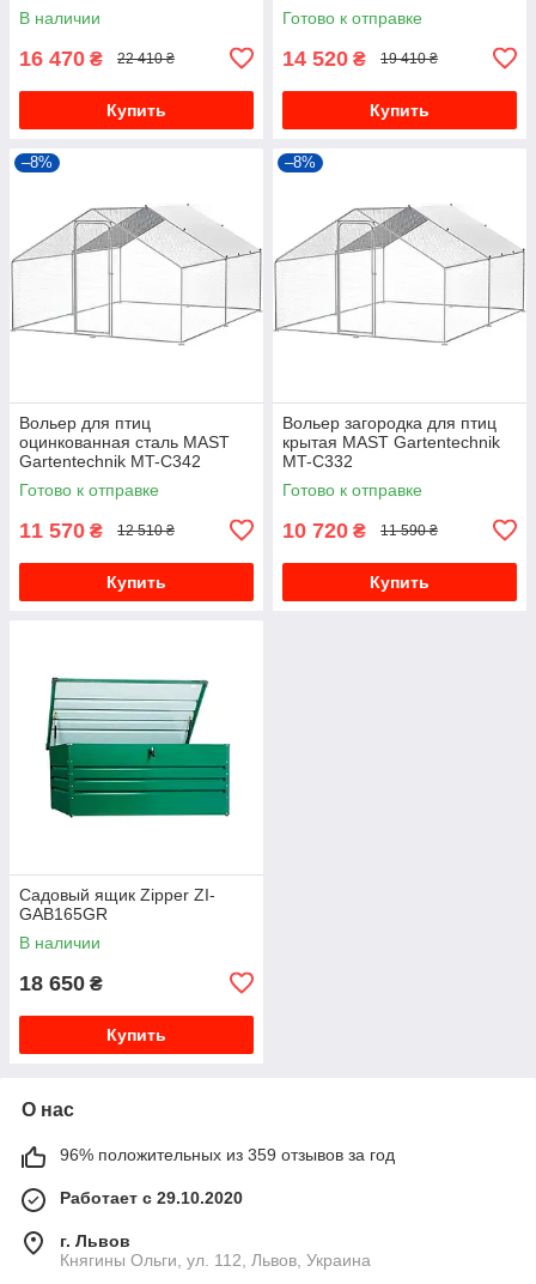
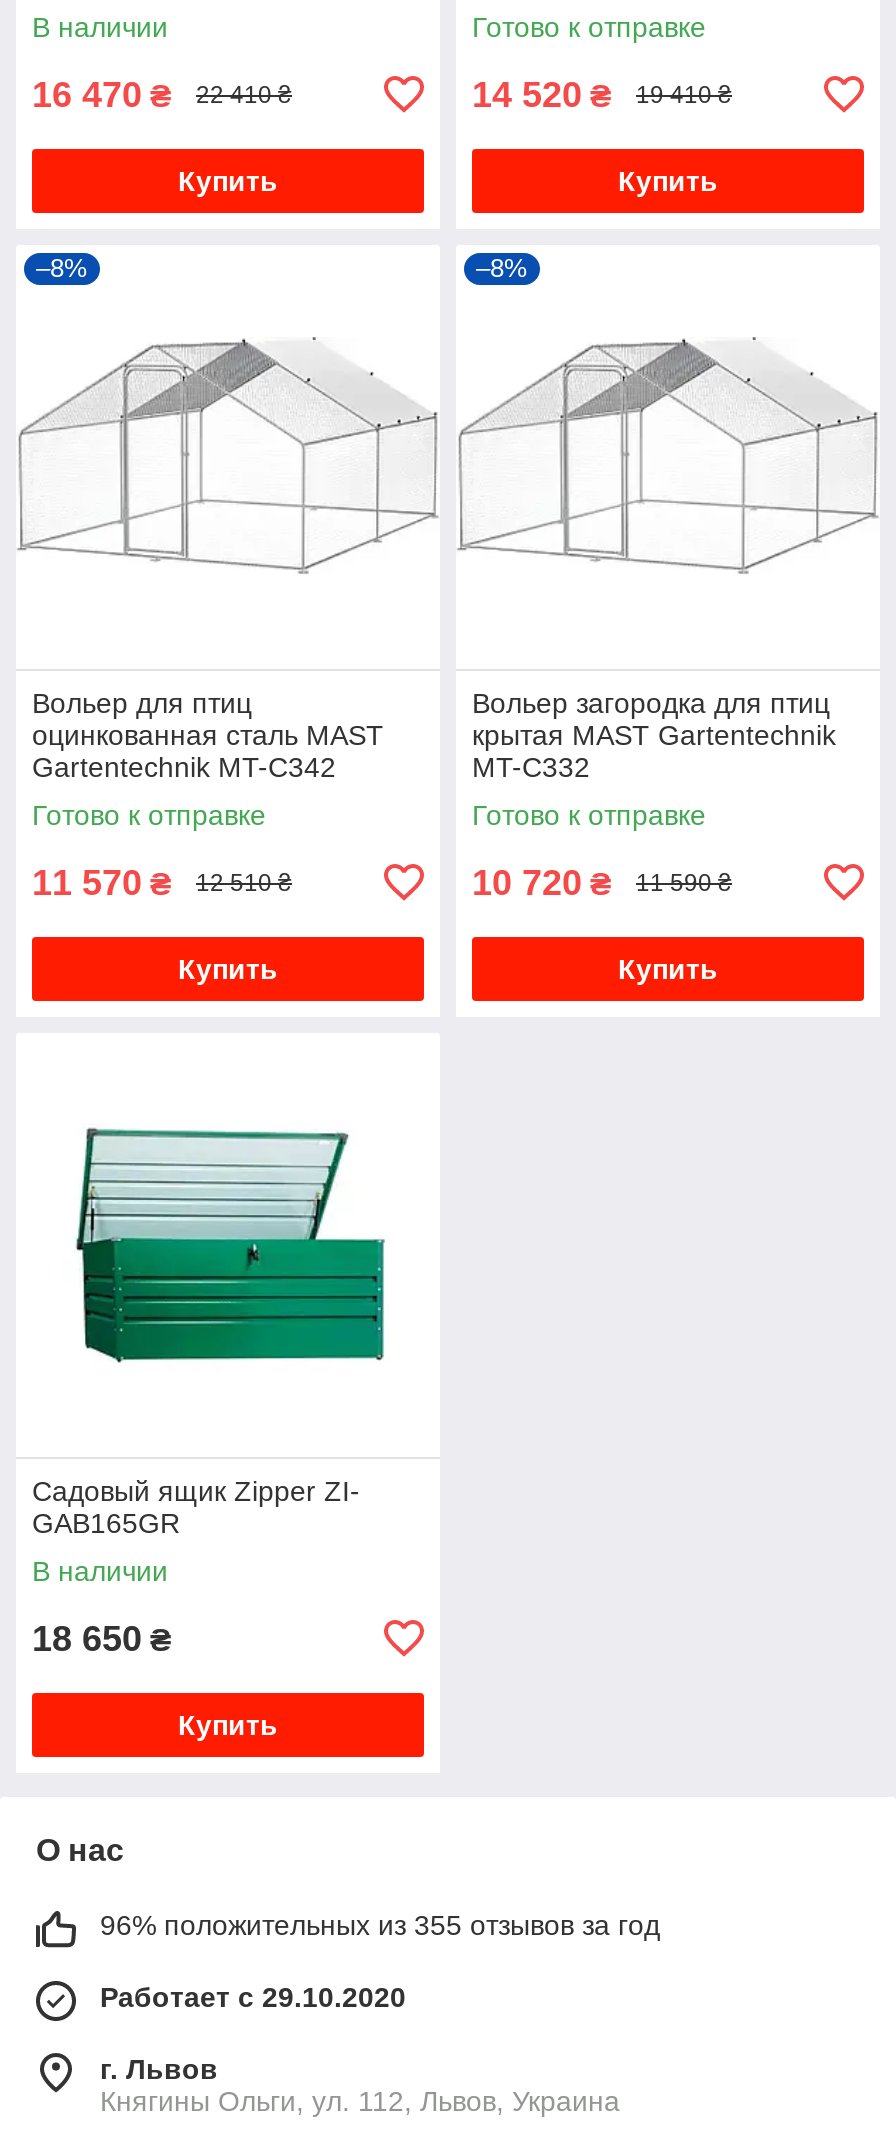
[60,1145,395,1164] 96% положительных из 359 отзывов за год -> [100,1908,660,1940] 96% положительных из 355 отзывов за год

